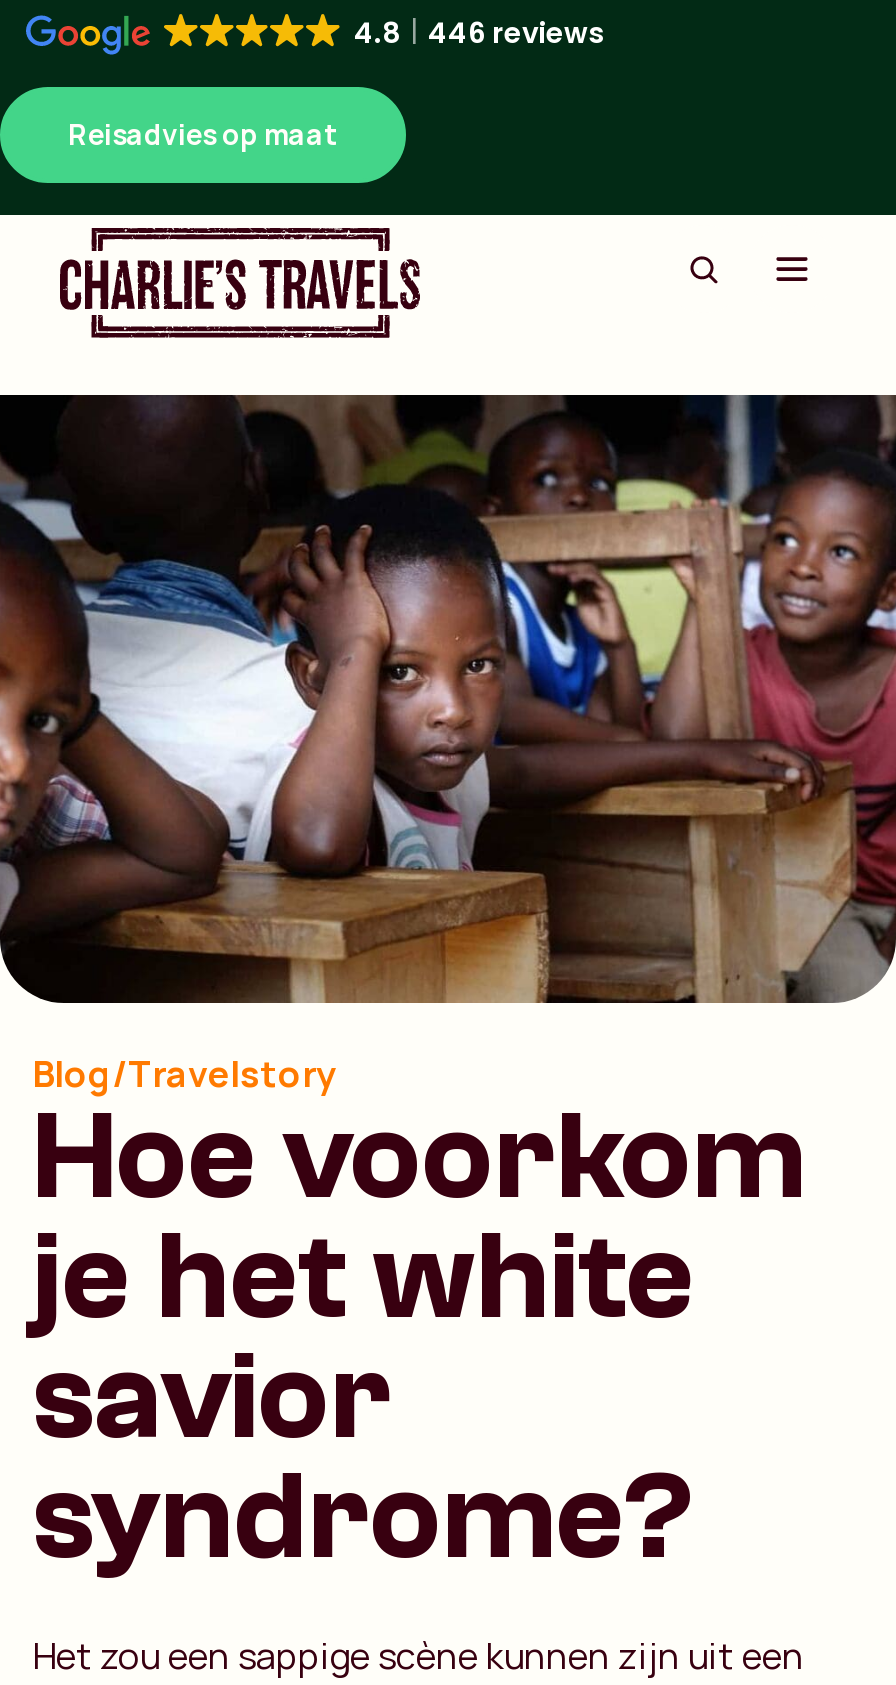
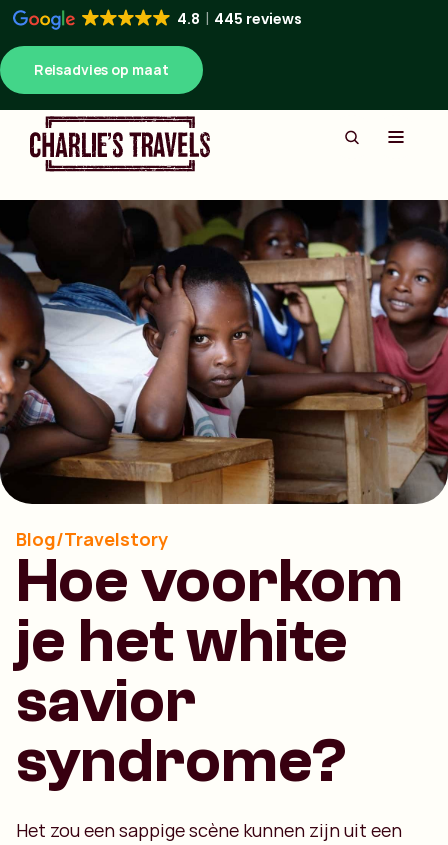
[354,13,604,53] 4.8 446 reviews -> [177,9,302,29] 4.8 445 reviews

